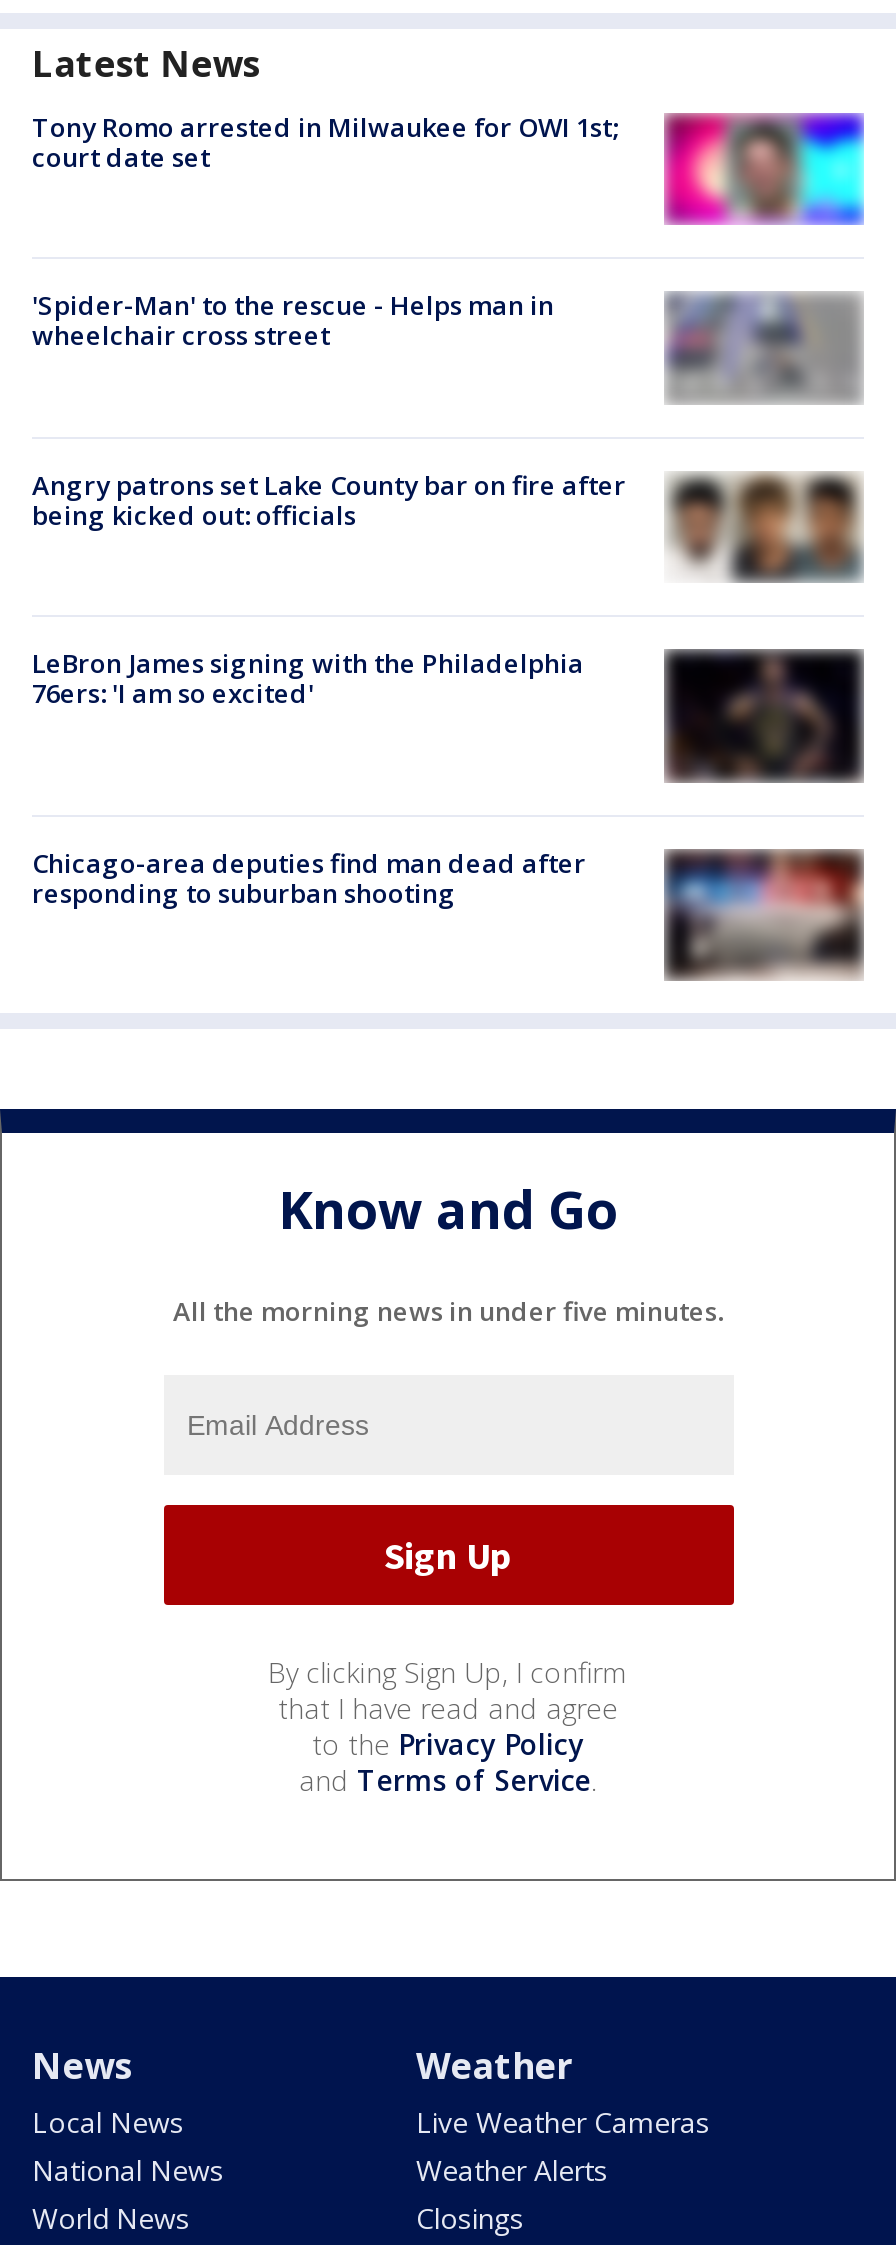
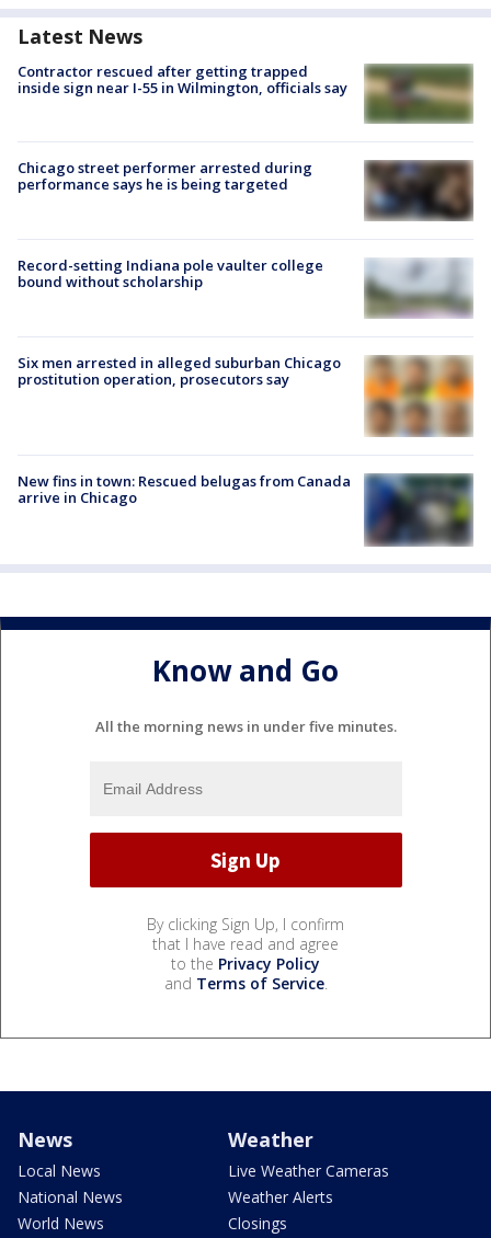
[32,110,866,226] [image] | Tony Romo arrested in Milwaukee for OWI 1st; | court date set -> [18,61,475,125] [image] | Contractor rescued after getting trapped | inside sign near I-55 in Wilmington, officials say
[32,288,554,354] 'Spider-Man' to the rescue - Helps man in | wheelchair cross street -> [18,157,312,193] Chicago street performer arrested during | performance says he is being targeted
[670,292,860,398] [image] -> [366,160,472,220] [image]
[32,467,862,584] [image] | Angry patrons set Lake County bar on fire after | being kicked out: officials -> [18,255,471,320] [image] | Record-setting Indiana pole vaulter college | bound without scholarship
[32,645,866,784] [image] | LeBron James signing with the Philadelphia | 76ers: 'I am so excited' -> [18,353,475,437] [image] | Six men arrested in alleged suburban Chicago | prostitution operation, prosecutors say
[32,845,862,980] [image] | Chicago-area deputies find man dead after | responding to suburban shooting -> [18,471,473,547] [image] | New fins in town: Rescued belugas from Canada | arrive in Chicago

